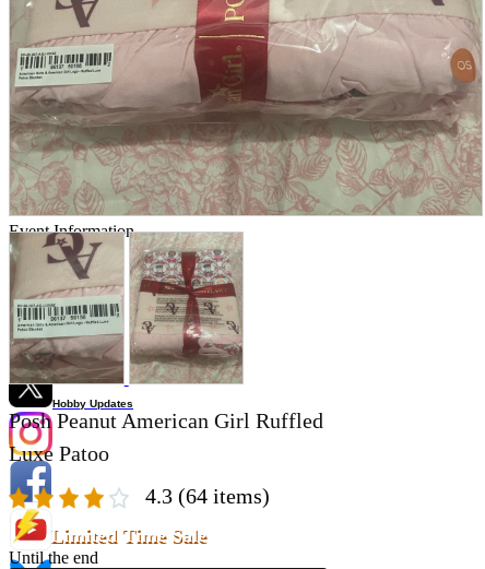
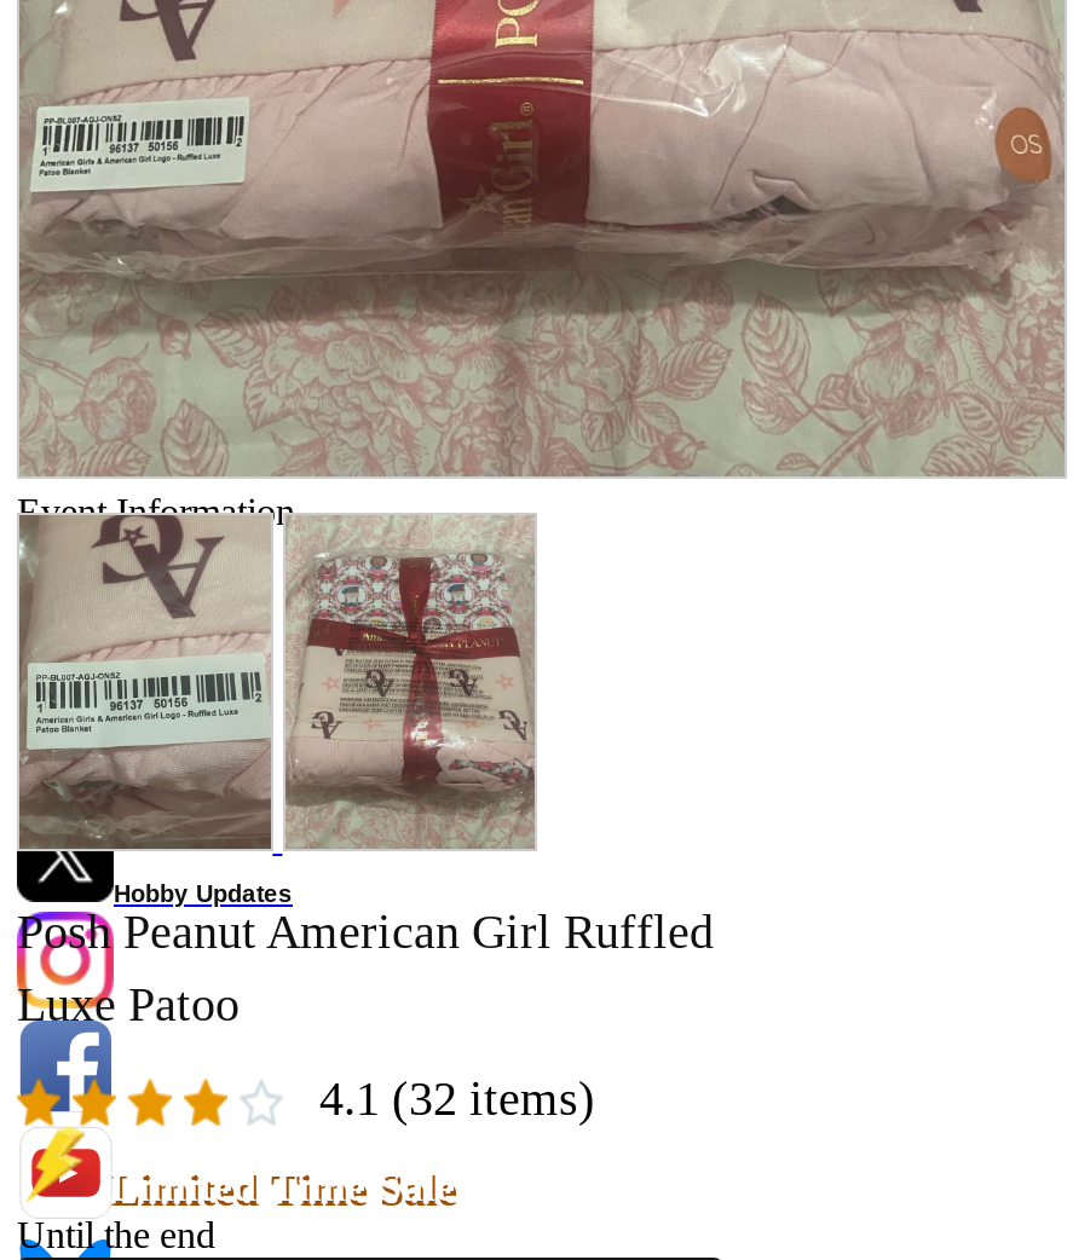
[140,484,270,508] 4.3 (64 items) -> [307,1071,595,1125] 4.1 (32 items)

